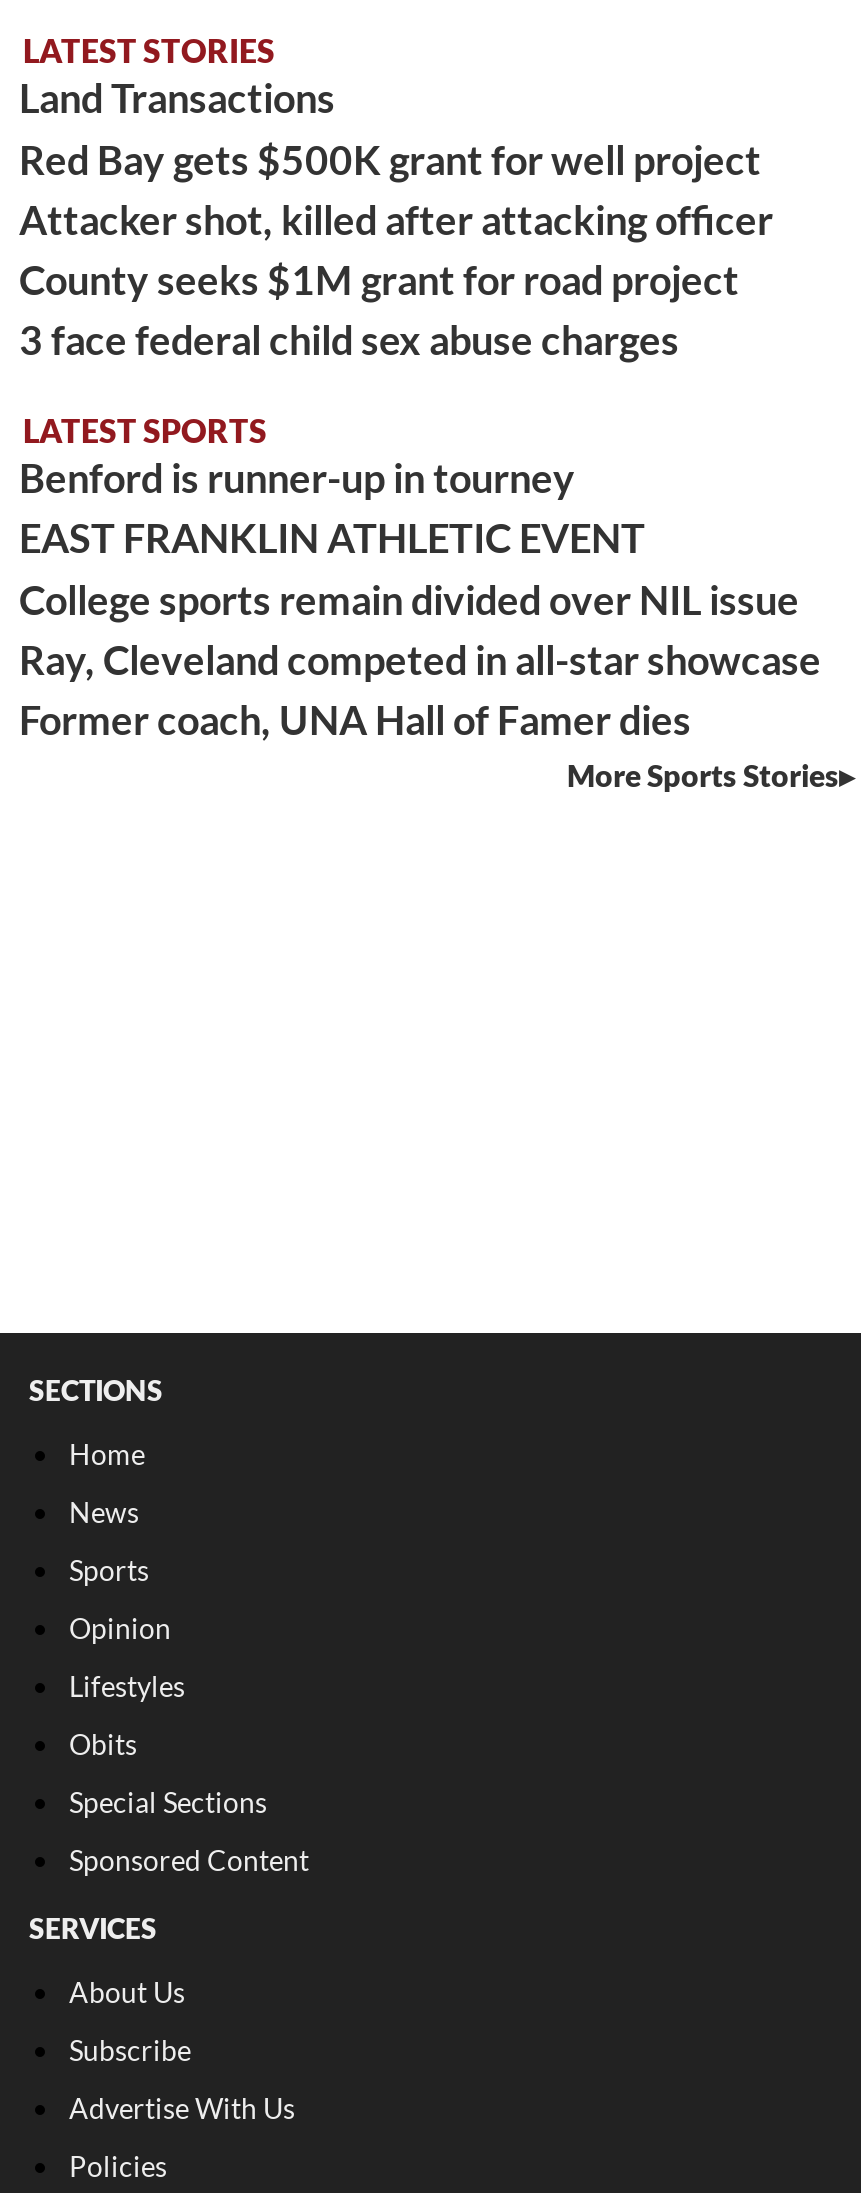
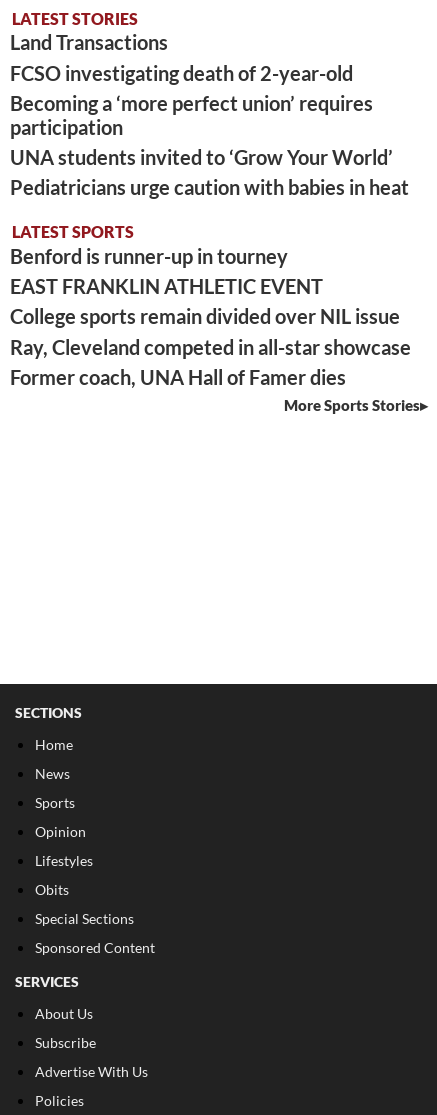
[19,134,773,363] Red Bay gets $500K grant for well project | Attacker shot, killed after attacking officer | County seeks $1M grant for road project | 3 face federal child sex abuse charges -> [10,60,409,199] FCSO investigating death of 2-year-old | Becoming a ‘more perfect union’ requires | participation | UNA students invited to ‘Grow Your World’ | Pediatricians urge caution with babies in heat

